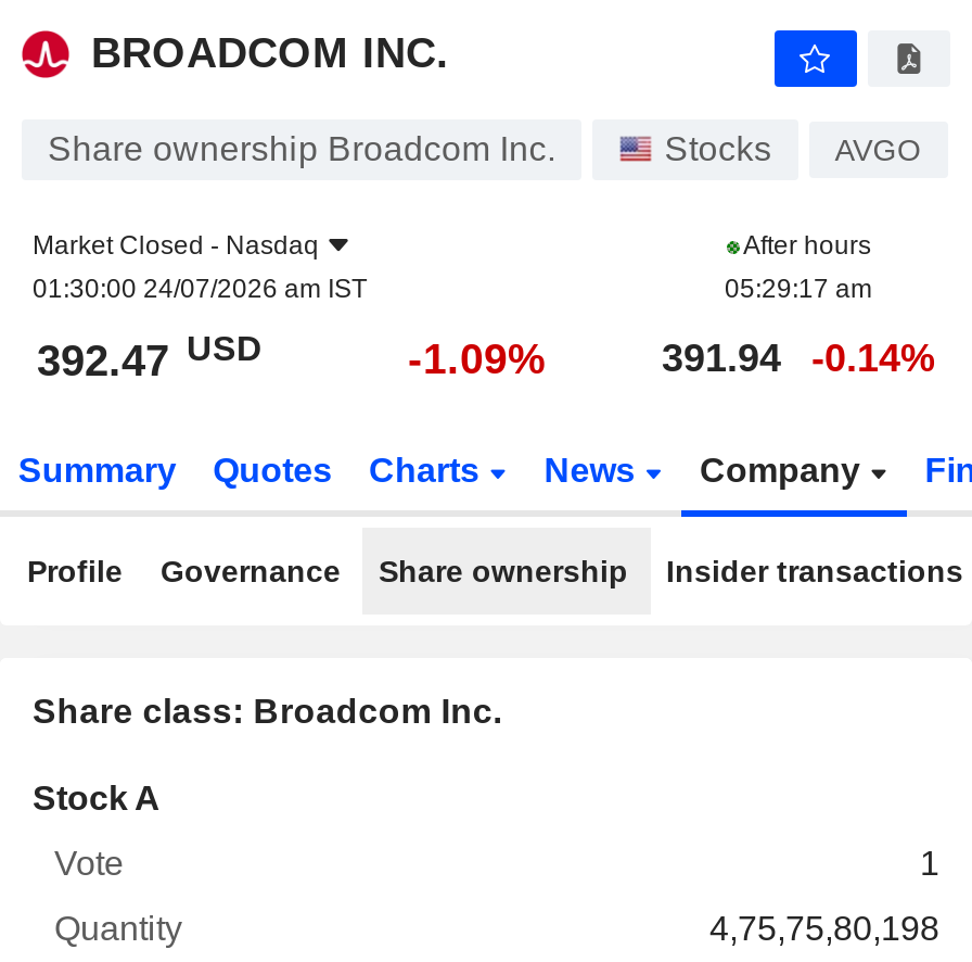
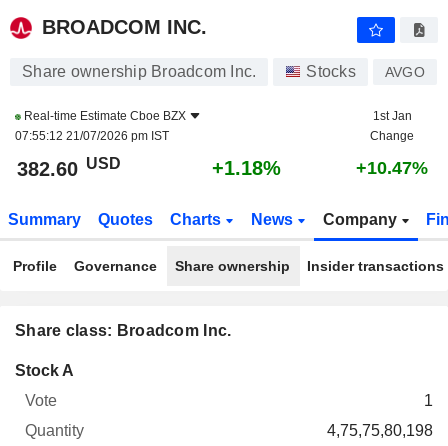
[33,230,367,304] Market Closed - Nasdaq | 01:30:00 24/07/2026 am IST -> [15,109,186,143] Real-time Estimate Cboe BZX | 07:55:12 21/07/2026 pm IST
[725,230,872,304] After hours | 05:29:17 am -> [370,109,414,143] 1st Jan | Change
[37,329,935,384] 392.47 USD | -1.09% | 391.94 | -0.14% -> [17,154,428,180] 382.60 USD | +1.18% | +10.47%

